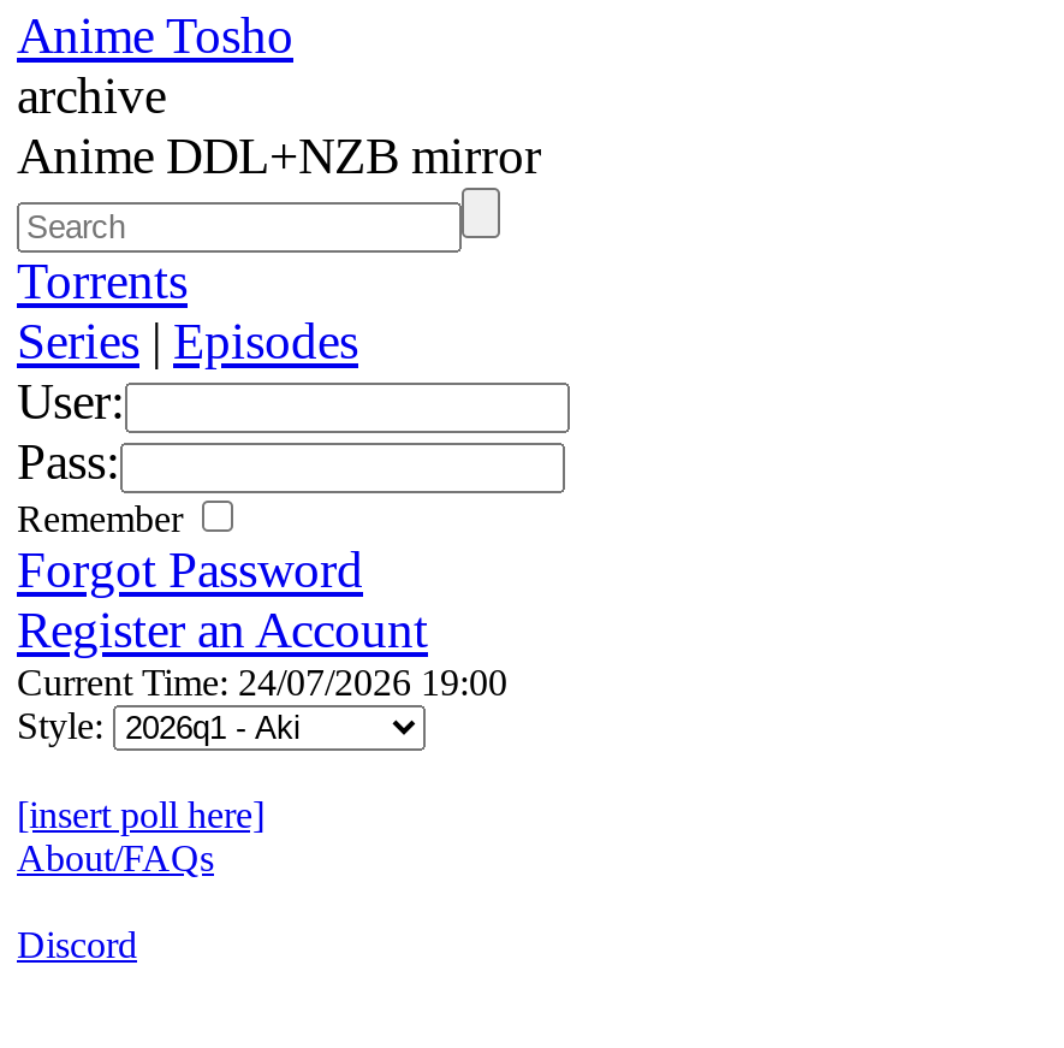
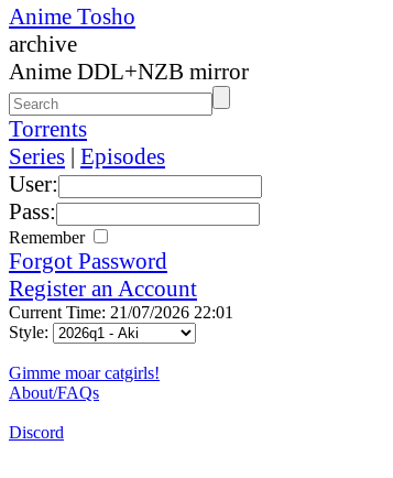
[17,661,507,702] Current Time: 24/07/2026 19:00 -> [9,303,233,321] Current Time: 21/07/2026 22:01
[17,794,264,835] [insert poll here] -> [9,363,160,382] Gimme moar catgirls!

